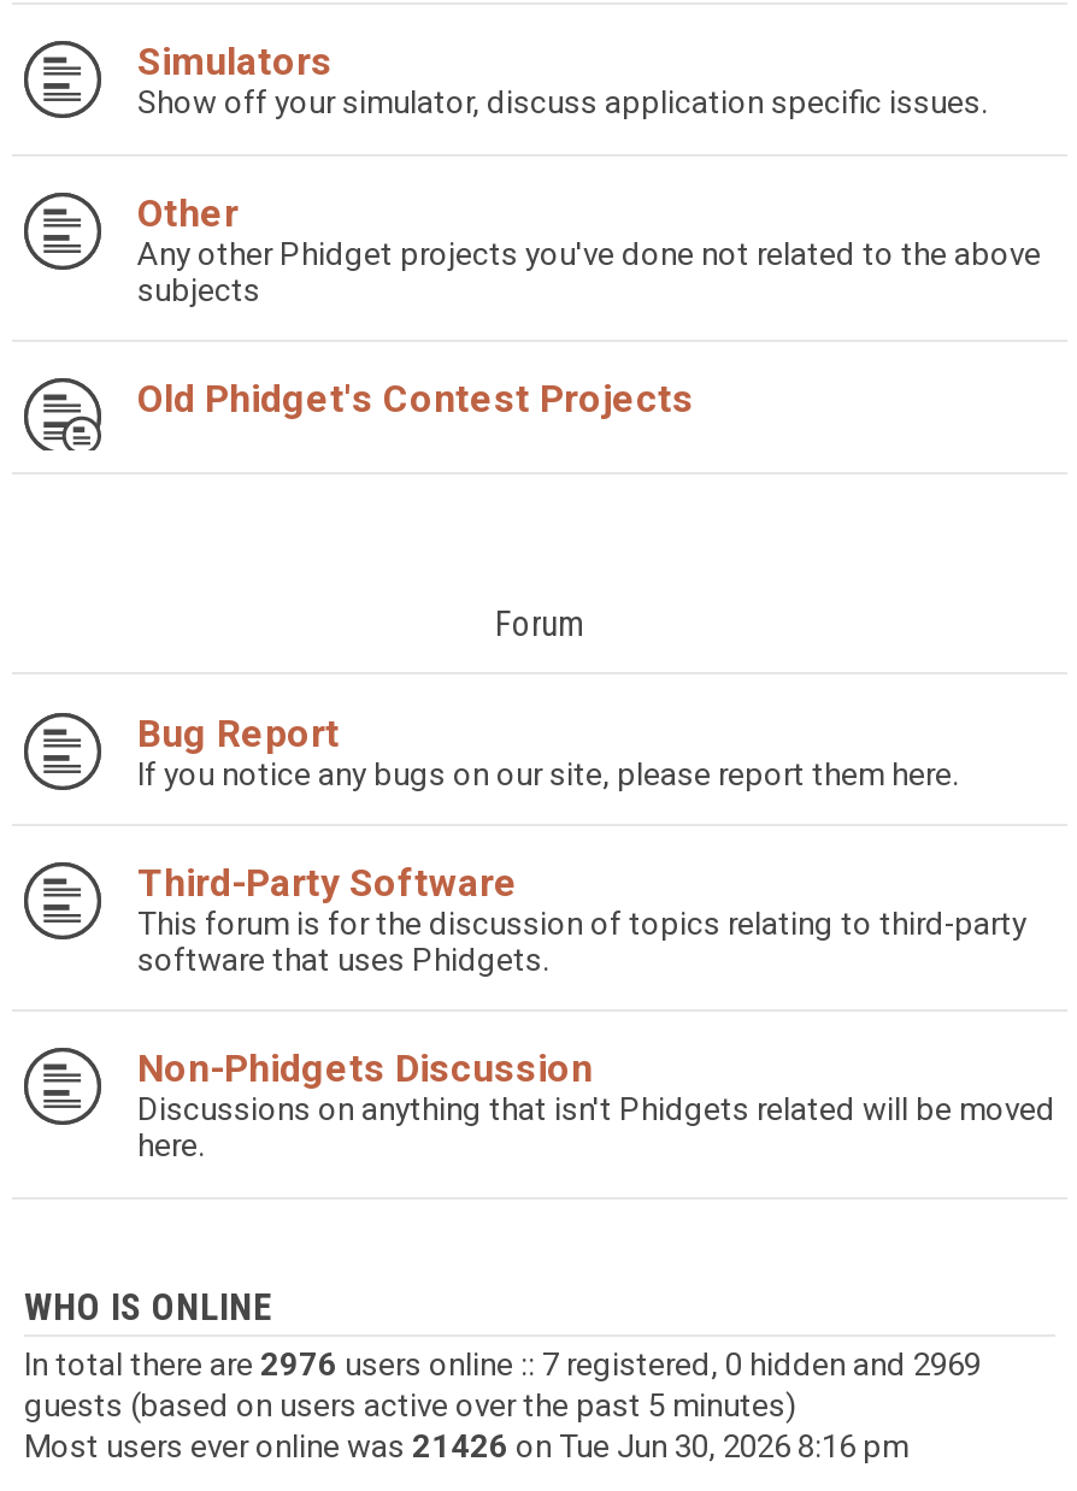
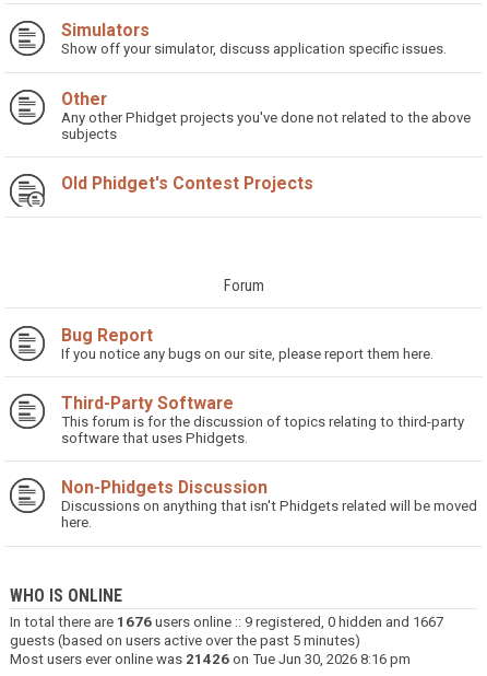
[24,1345,981,1381] In total there are 2976 users online :: 7 registered, 0 hidden and 2969 -> [10,613,443,630] In total there are 1676 users online :: 9 registered, 0 hidden and 1667

